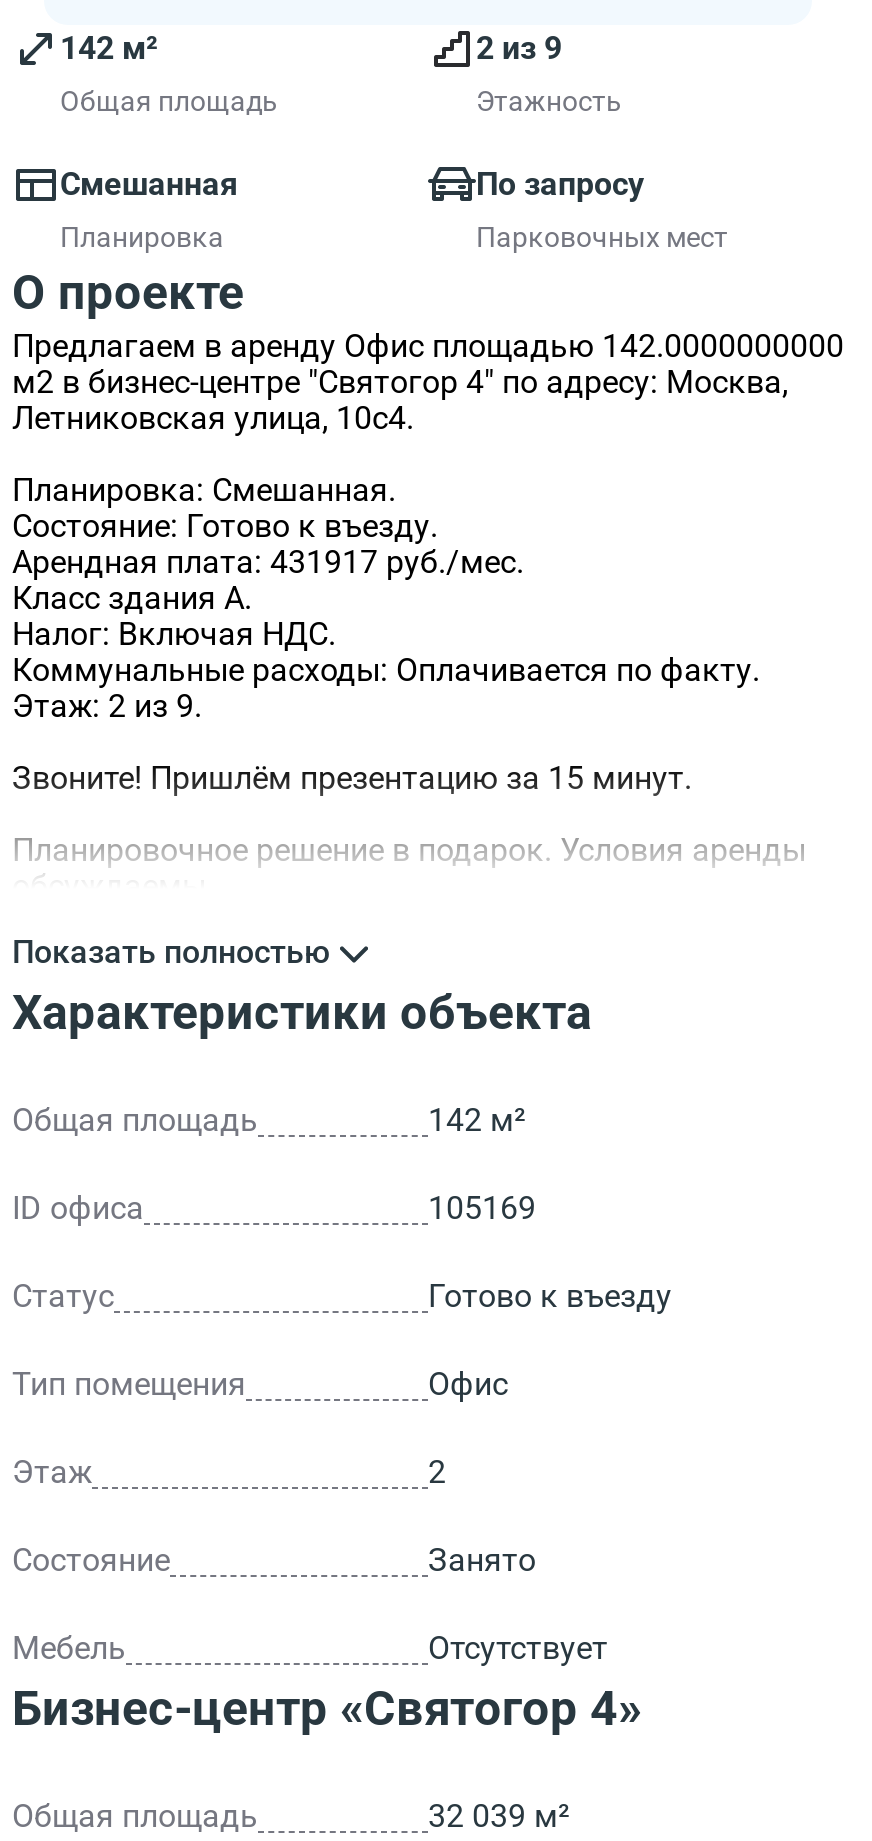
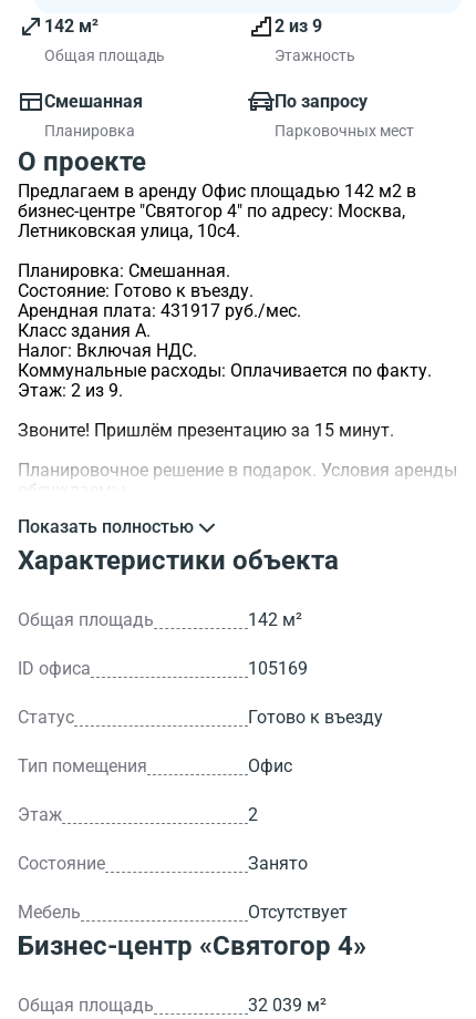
[12,327,844,401] Предлагаем в аренду Офис площадью 142.0000000000 | м2 в бизнес-центре "Святогор 4" по адресу: Москва, -> [18,181,416,222] Предлагаем в аренду Офис площадью 142 м2 в | бизнес-центре "Святогор 4" по адресу: Москва,

